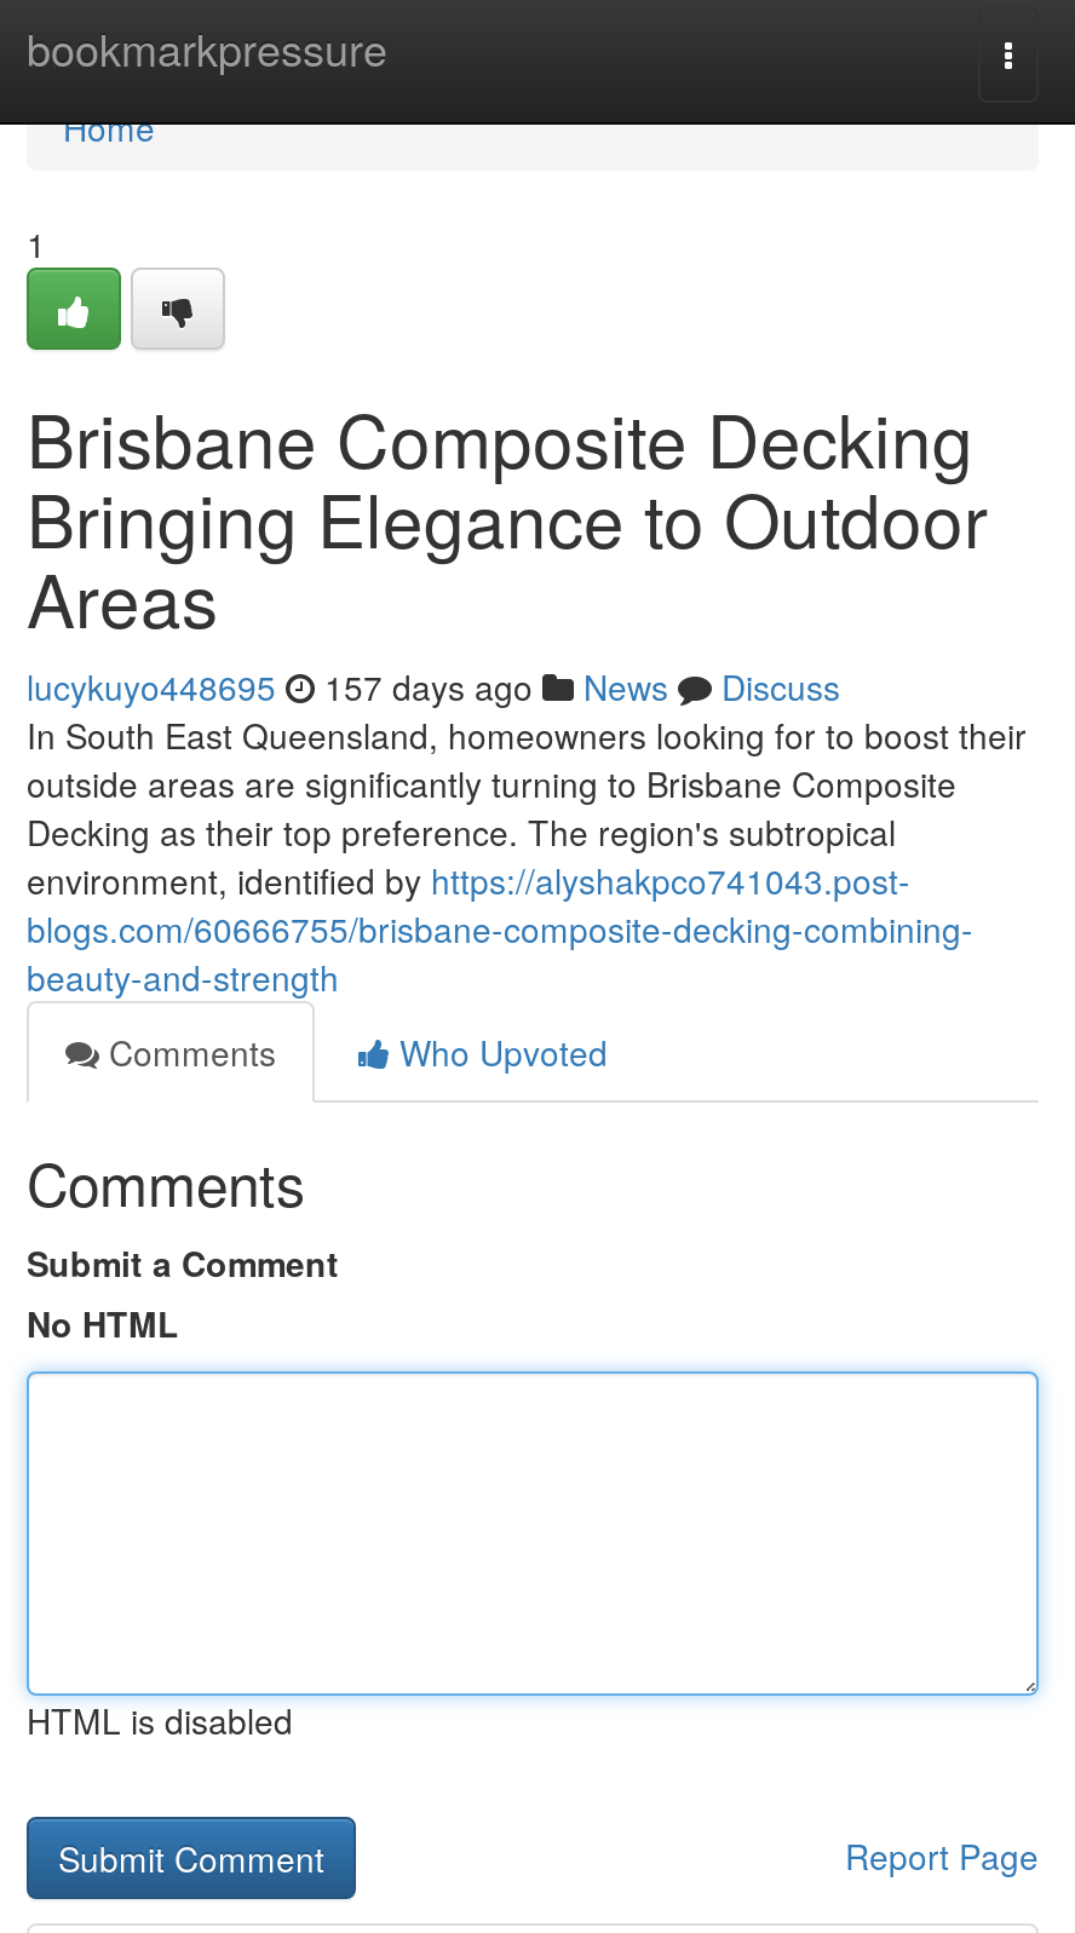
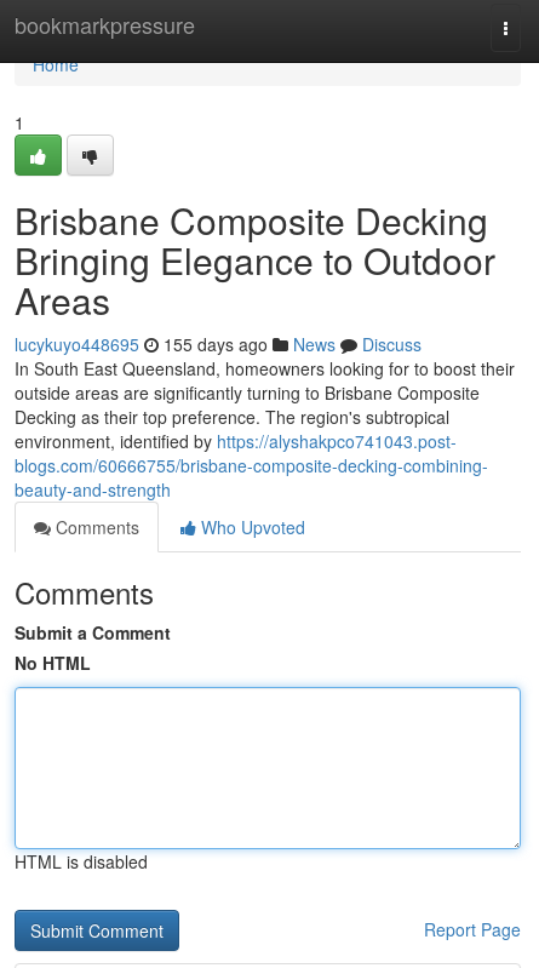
[27,662,840,711] lucykuyo448695 157 days ago News Discuss -> [15,332,422,356] lucykuyo448695 155 days ago News Discuss

